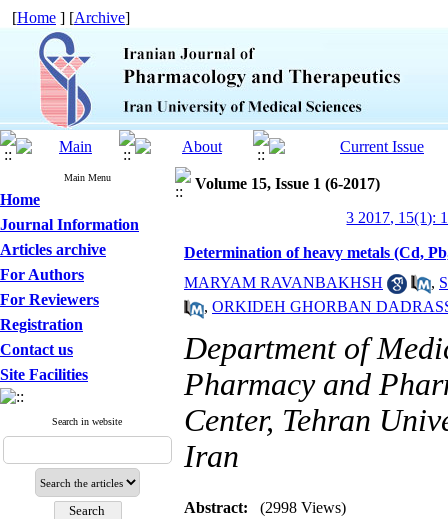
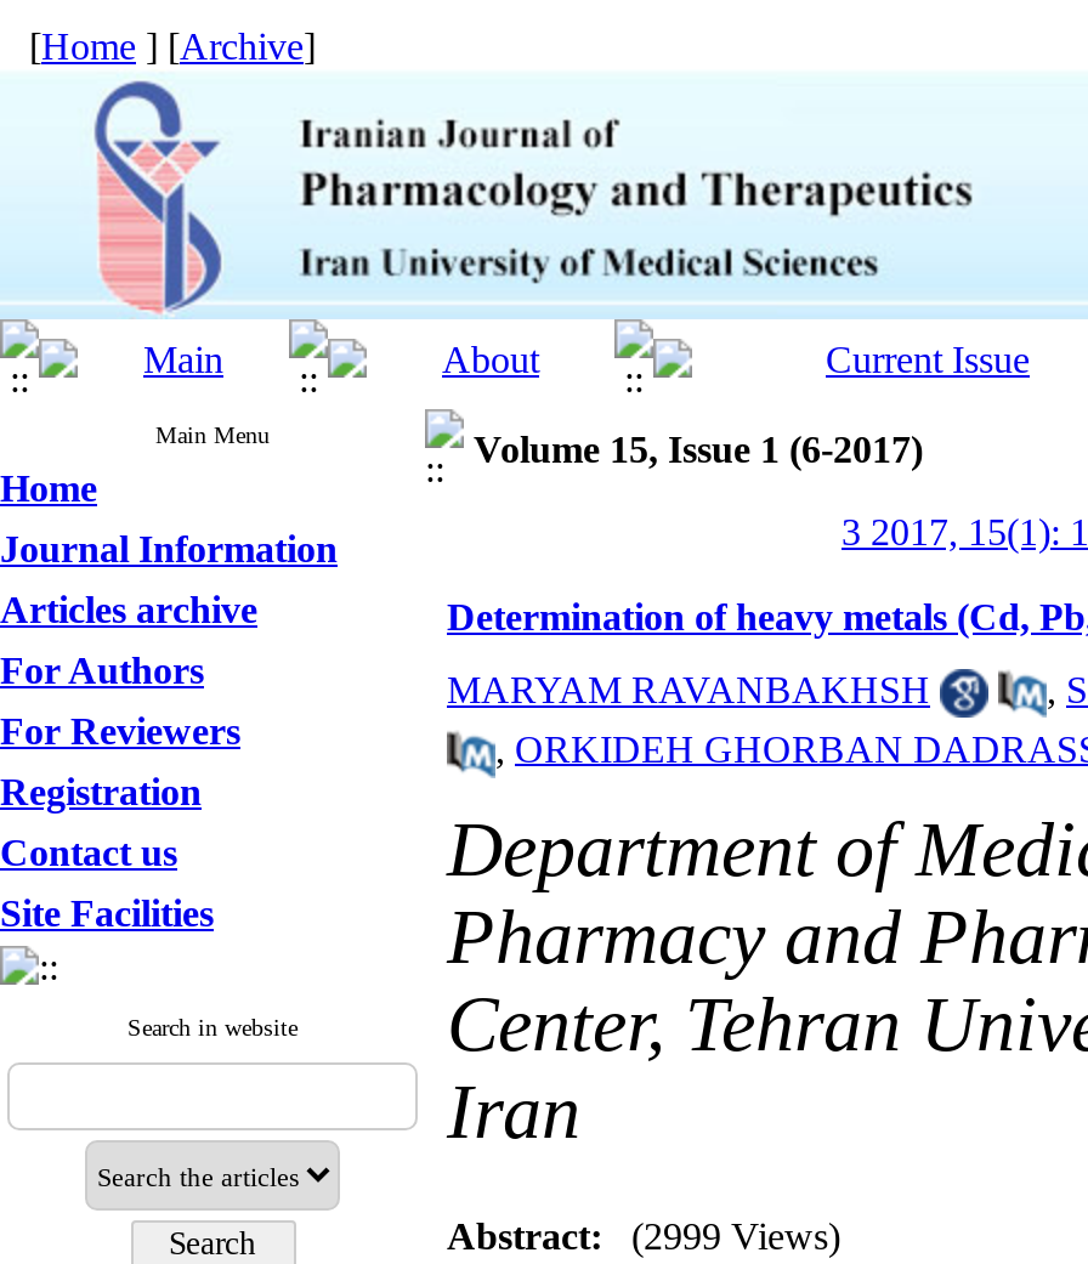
[184,499,346,516] Abstract: (2998 Views) -> [447,1215,840,1257] Abstract: (2999 Views)

